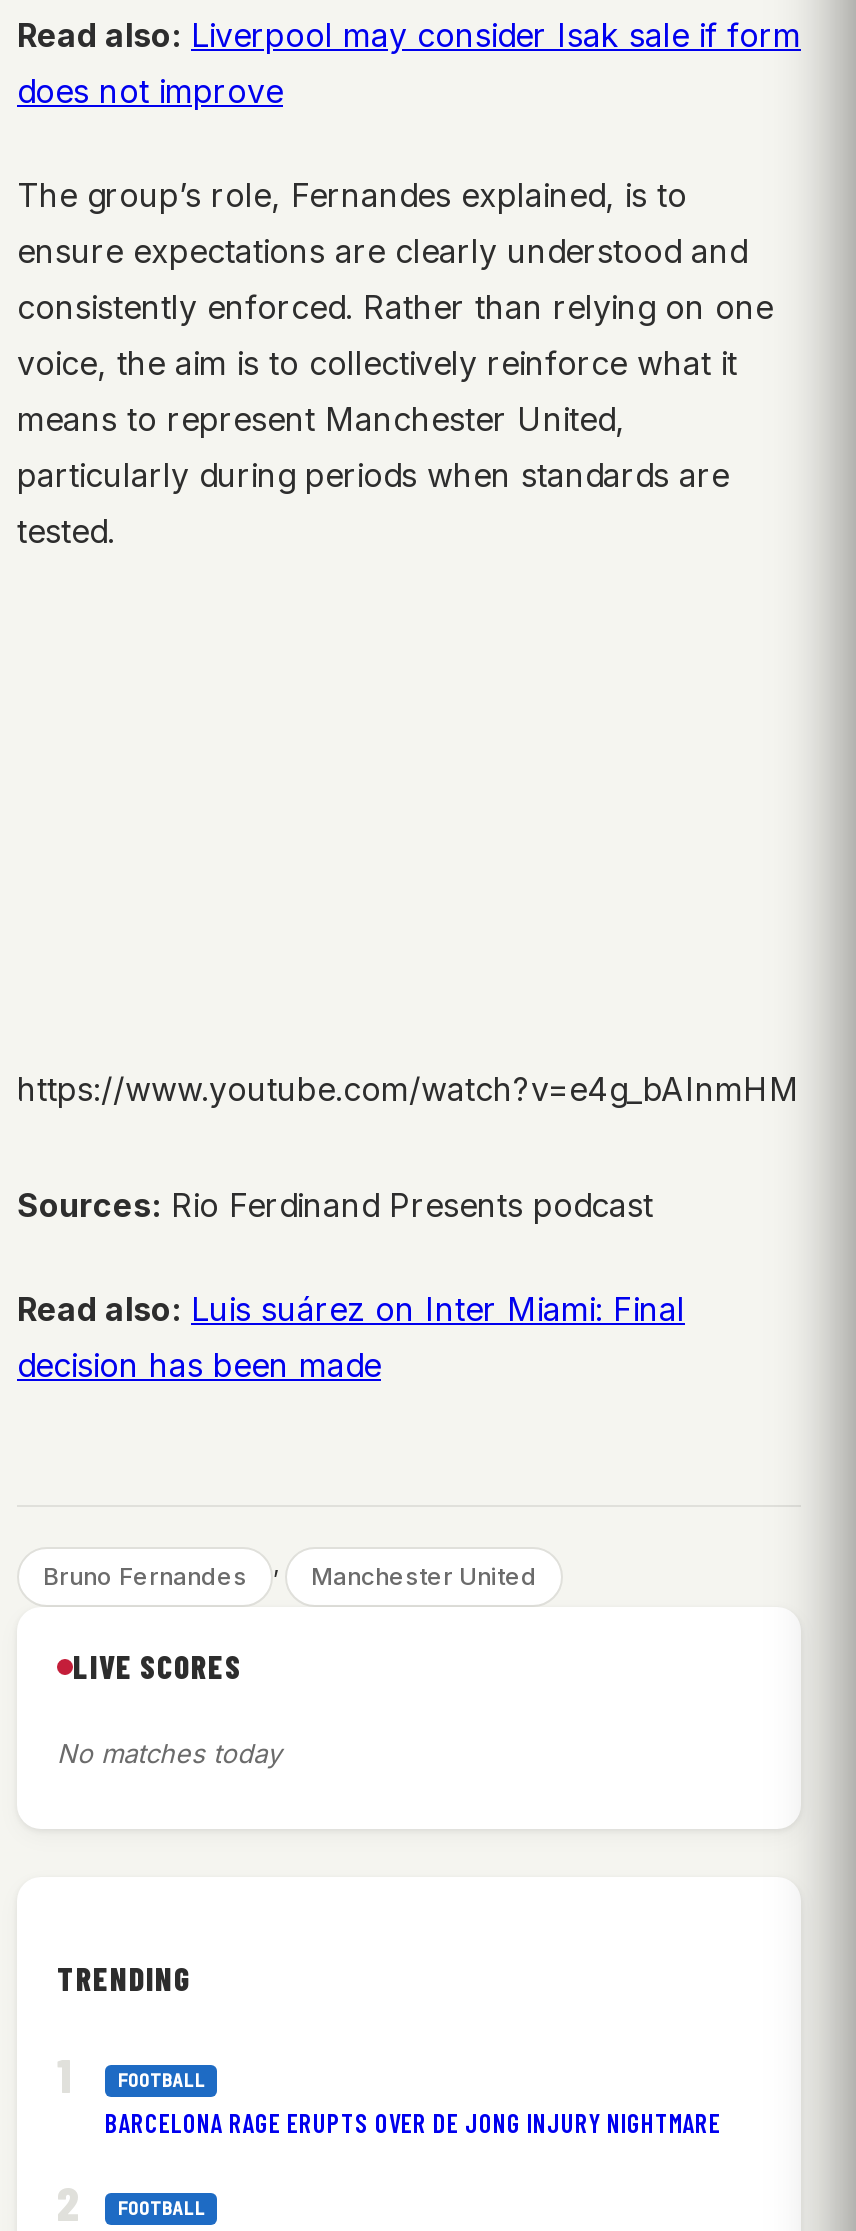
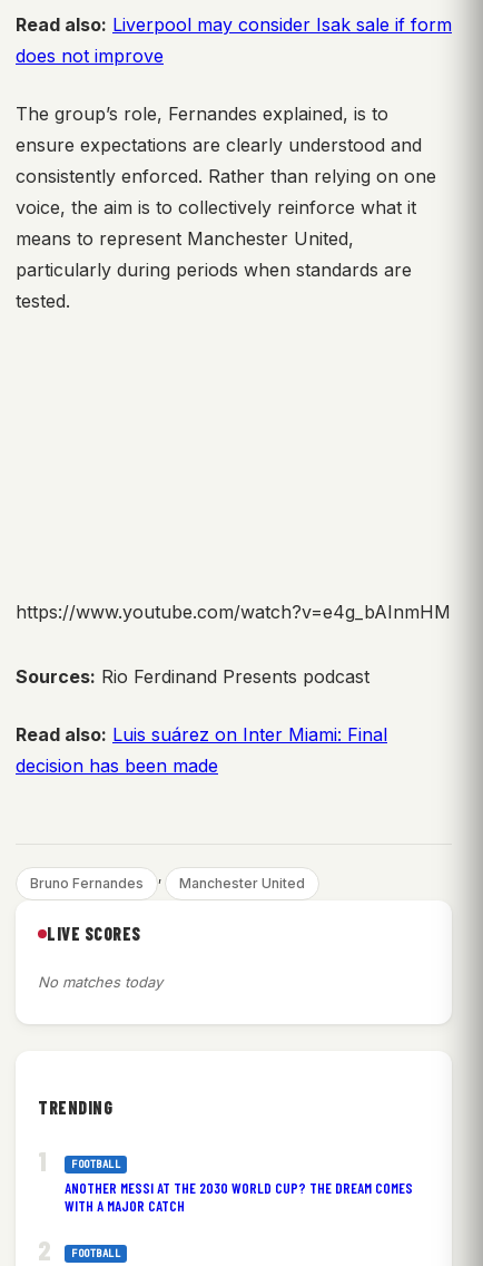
[105,2107,721,2139] BARCELONA RAGE ERUPTS OVER DE JONG INJURY NIGHTMARE -> [65,1179,413,1215] ANOTHER MESSI AT THE 2030 WORLD CUP? THE DREAM COMES | WITH A MAJOR CATCH

